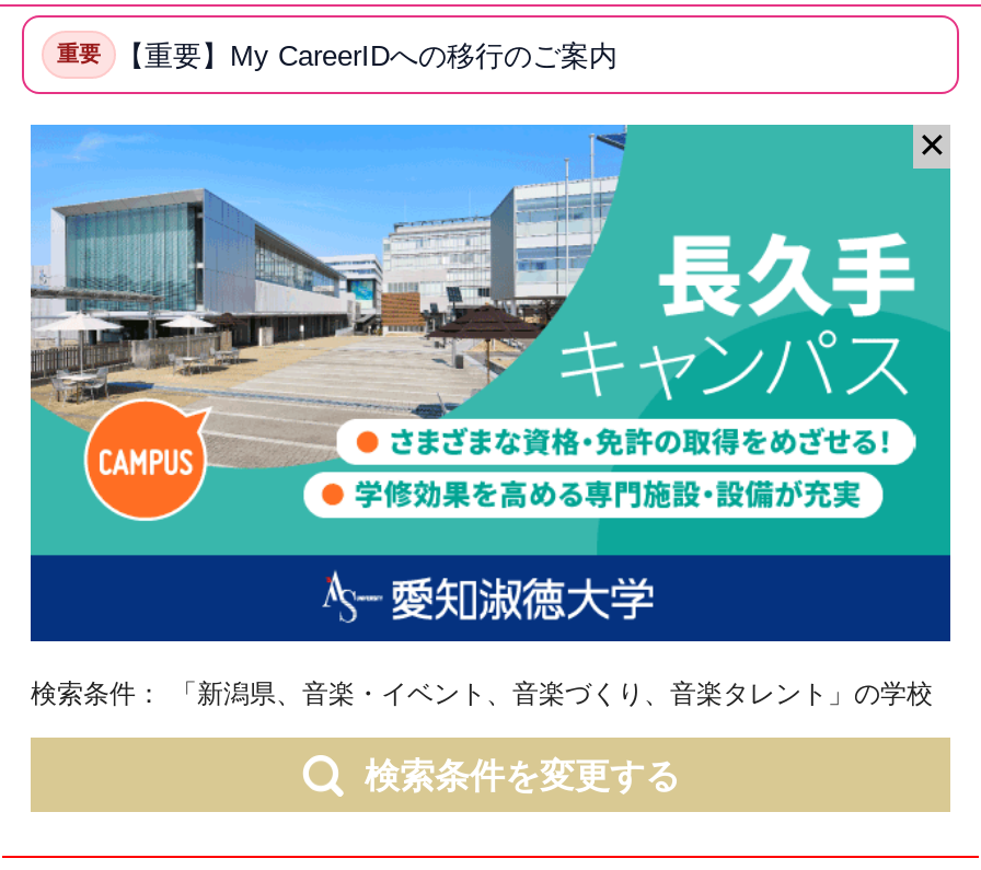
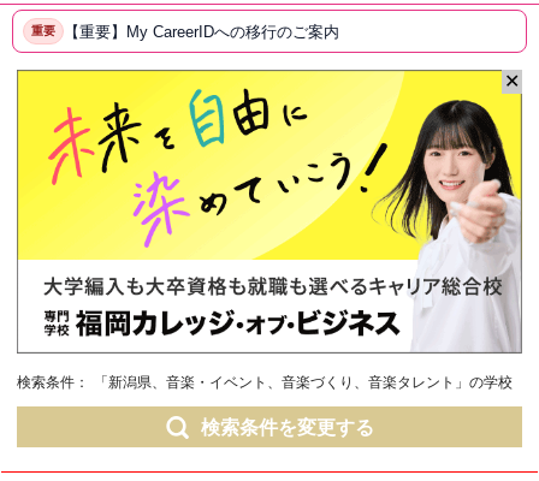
[28,123,953,643] [image] -> [16,69,523,355] [image]

